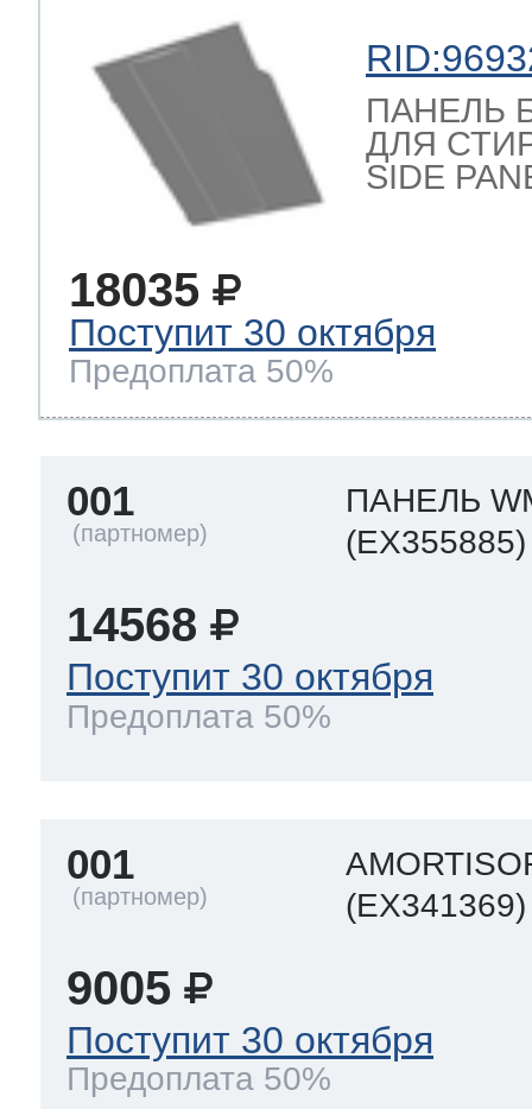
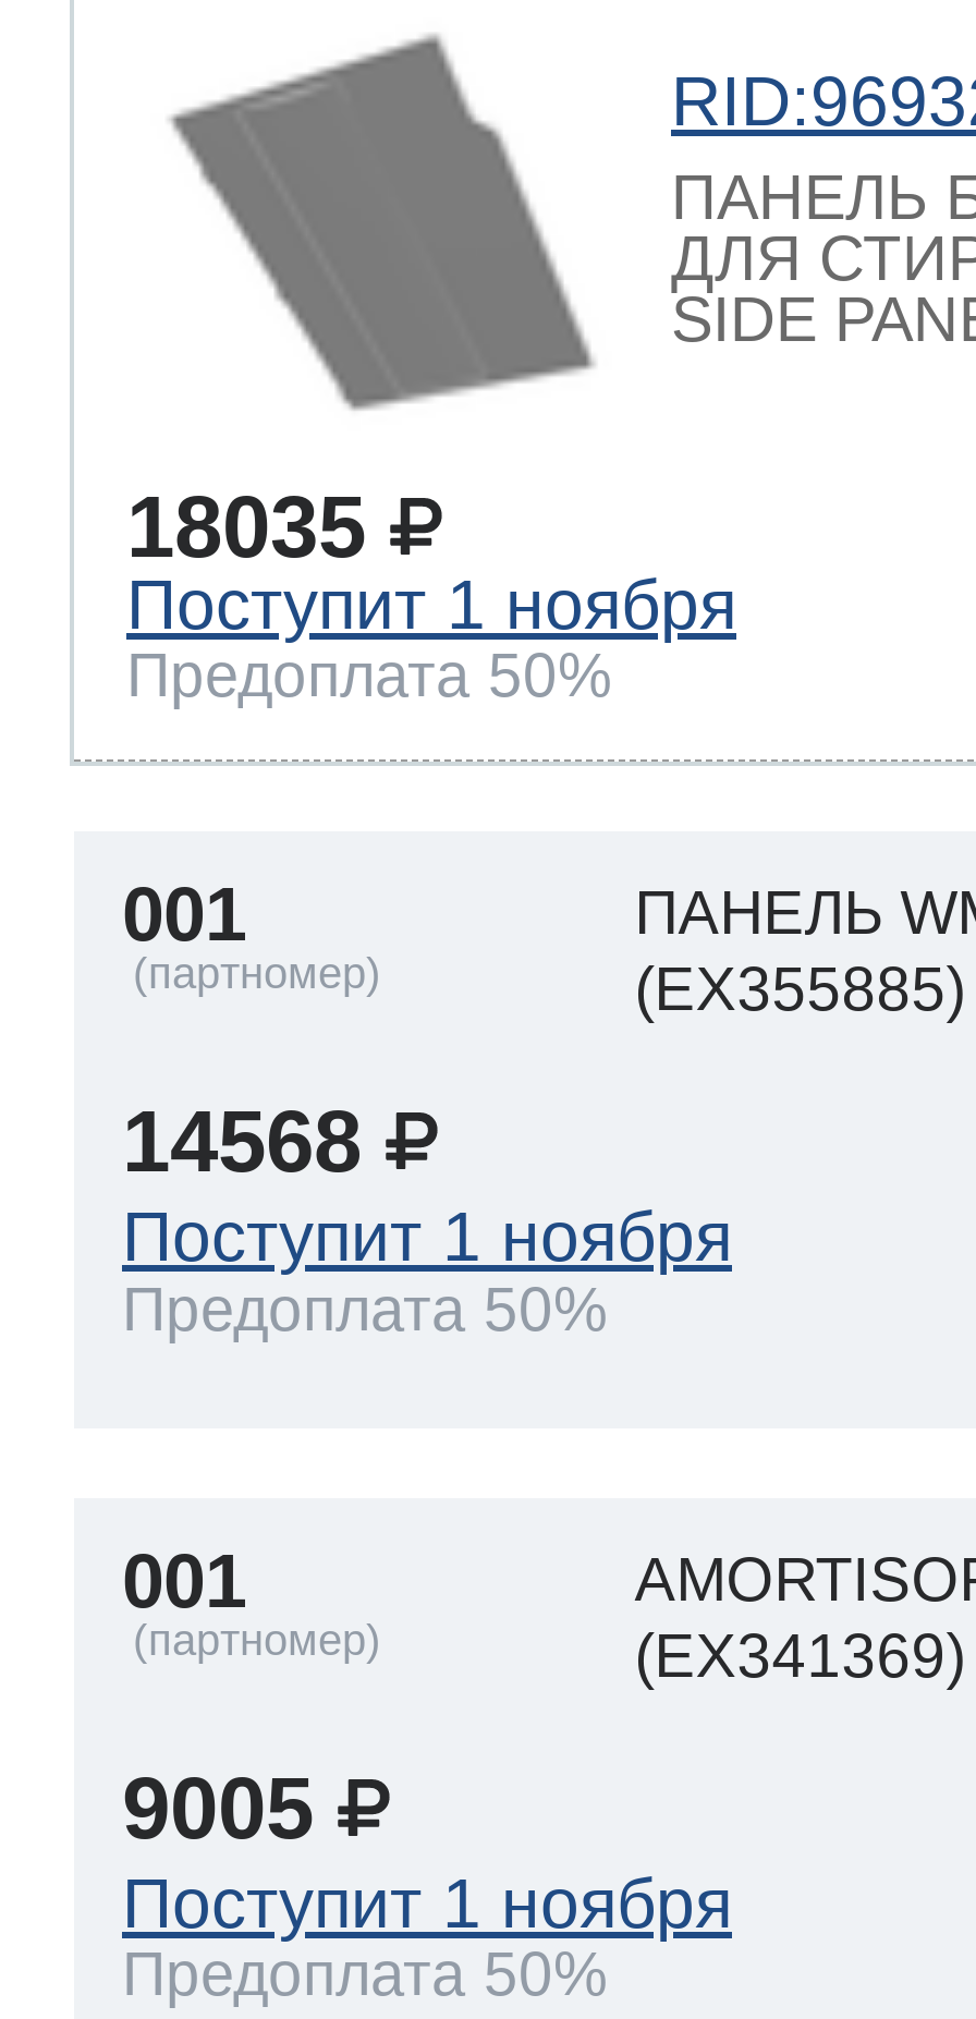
[69,311,436,354] Поступит 30 октября -> [126,565,736,644] Поступит 1 ноября
[66,656,433,699] Поступит 30 октября -> [122,1198,732,1277] Поступит 1 ноября
[66,1019,433,1061] Поступит 30 октября -> [122,1864,732,1942] Поступит 1 ноября

